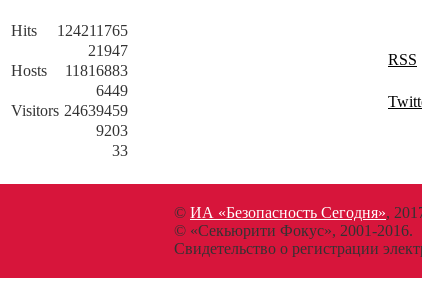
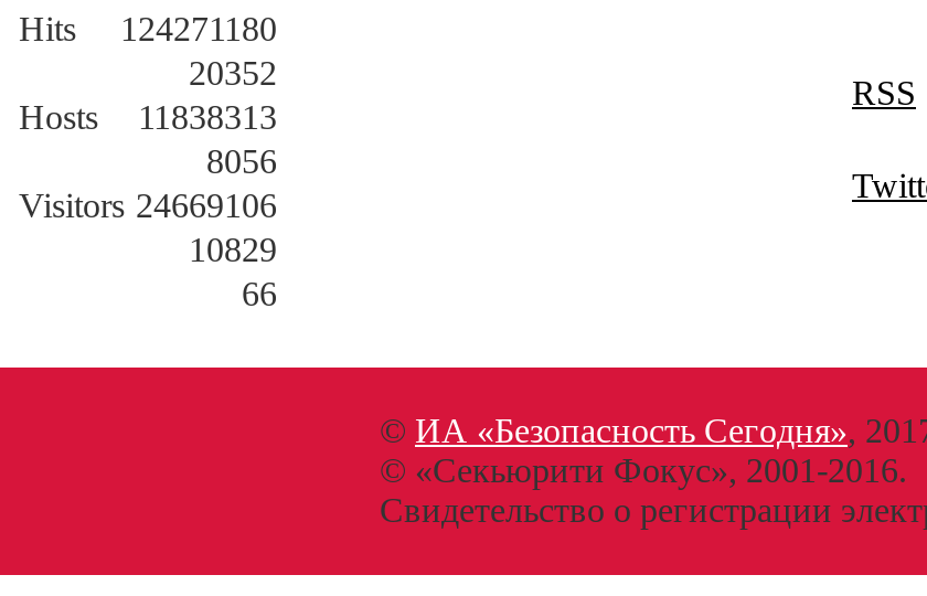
[10,22,127,39] Hits 124211765 -> [19,10,277,47] Hits 124271180
[87,42,127,59] 21947 -> [189,54,277,92] 20352
[10,62,127,79] Hosts 11816883 -> [19,98,277,136] Hosts 11838313
[95,82,127,99] 6449 -> [206,142,277,180] 8056
[10,102,127,119] Visitors 24639459 -> [19,187,277,224] Visitors 24669106
[95,122,127,139] 9203 -> [189,231,277,268] 10829
[111,142,127,159] 33 -> [242,275,277,312] 66

